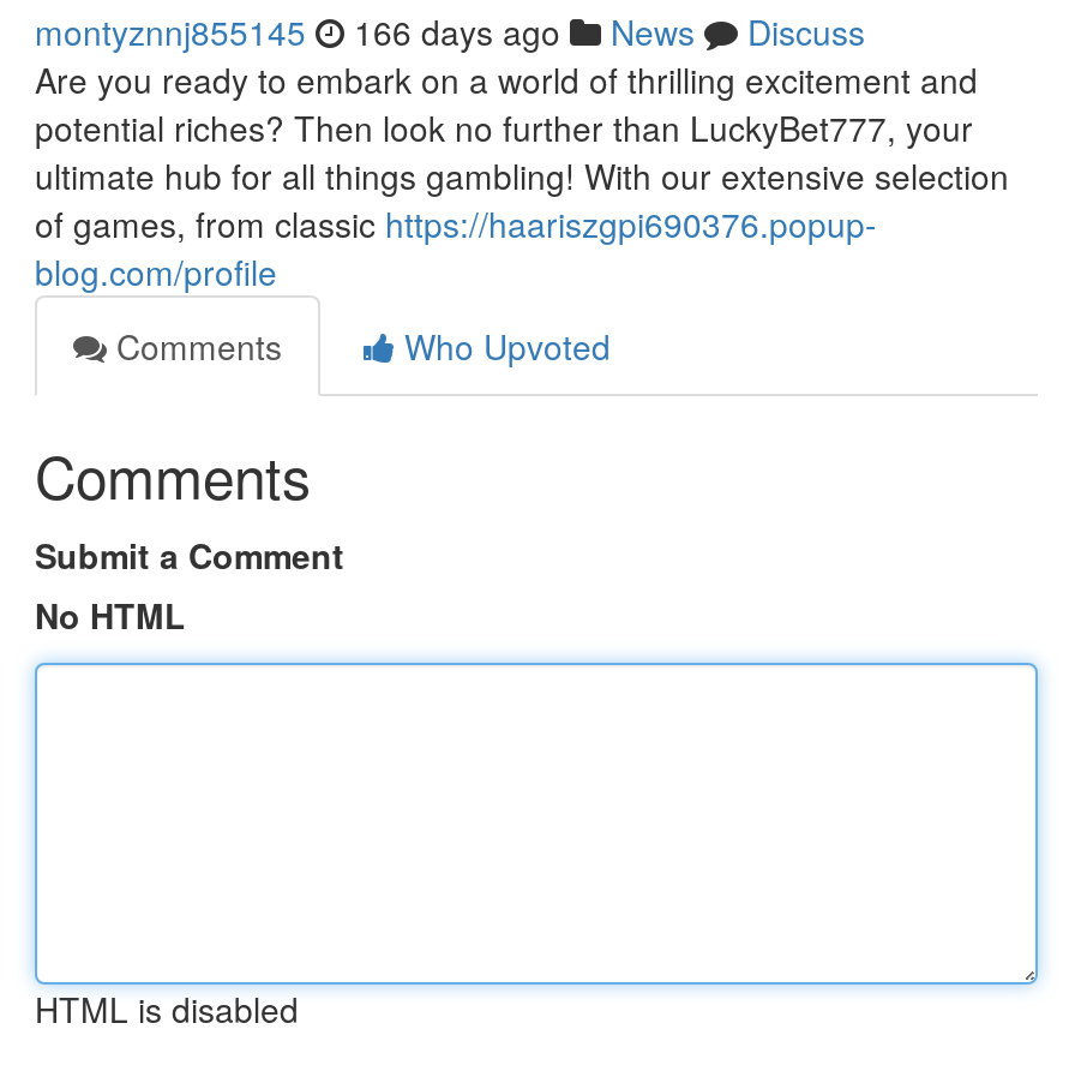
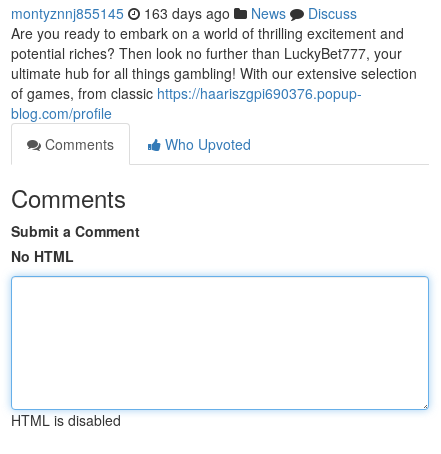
[35,7,865,55] montyznnj855145 166 days ago News Discuss -> [11,3,357,23] montyznnj855145 163 days ago News Discuss

